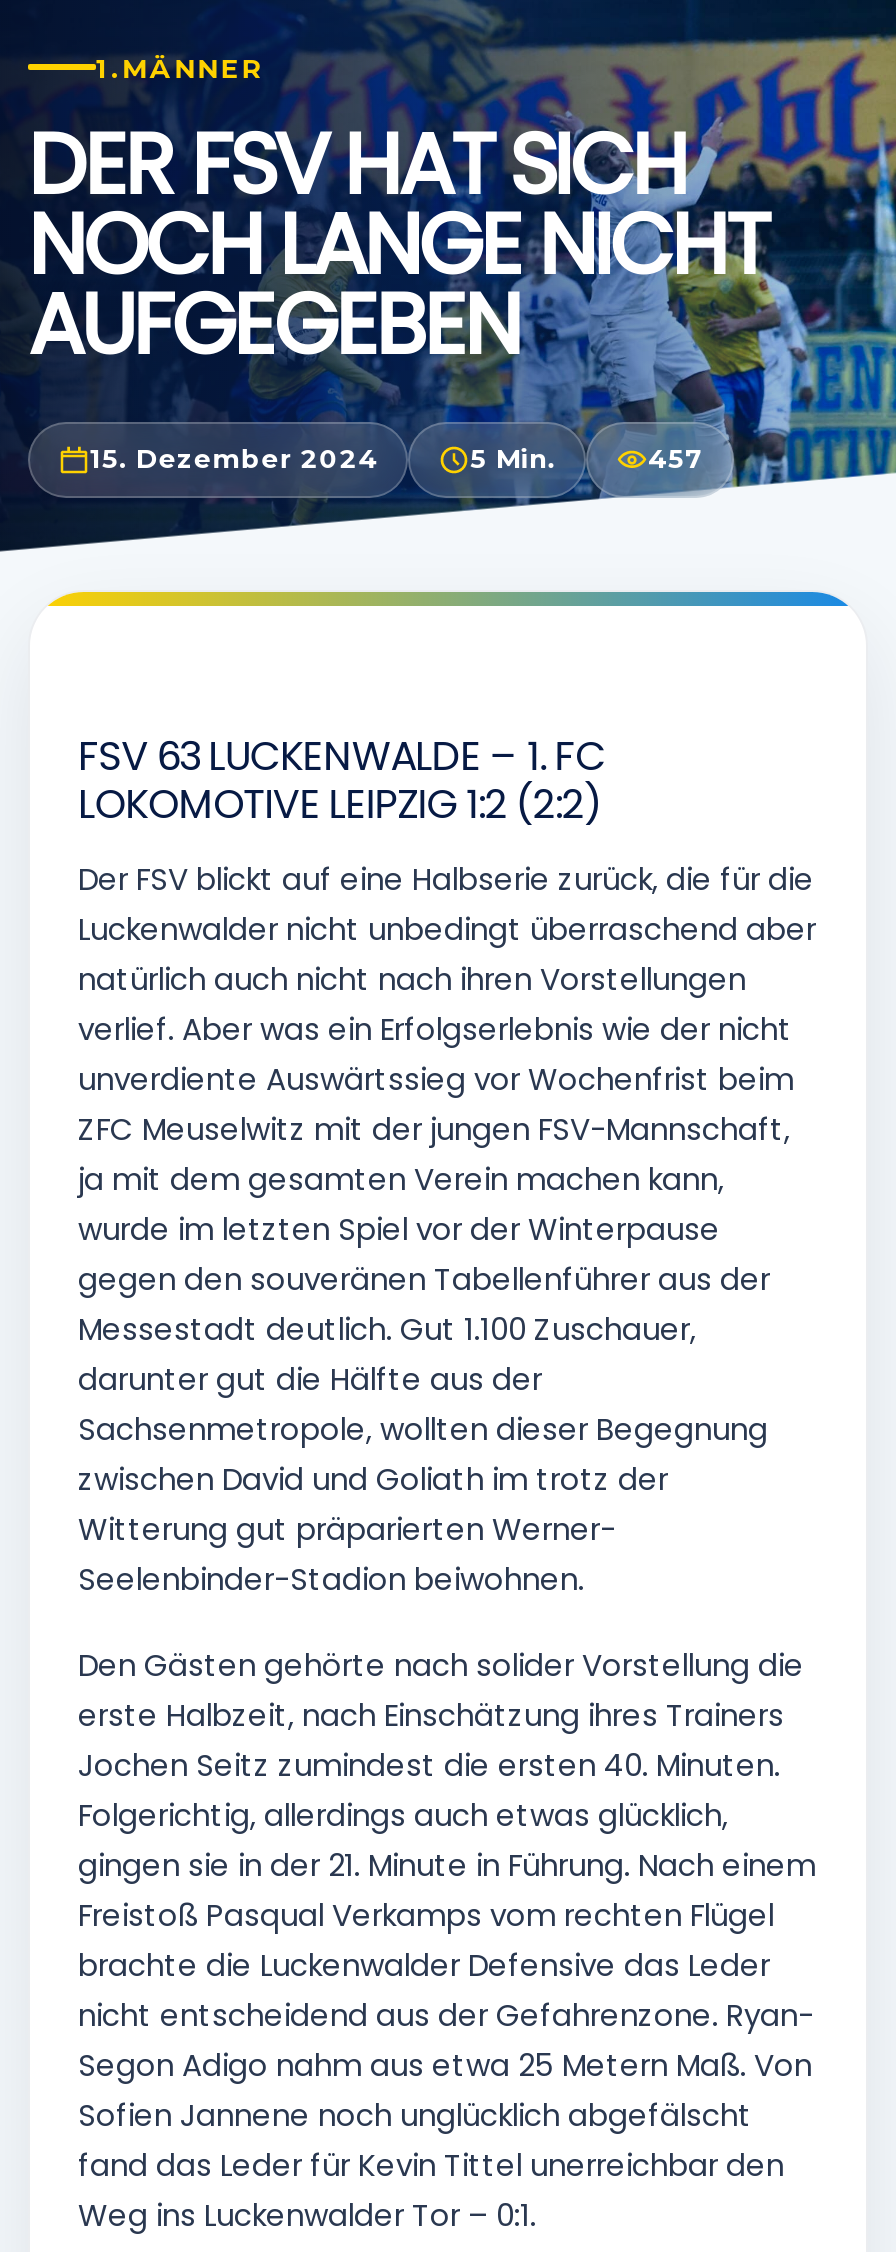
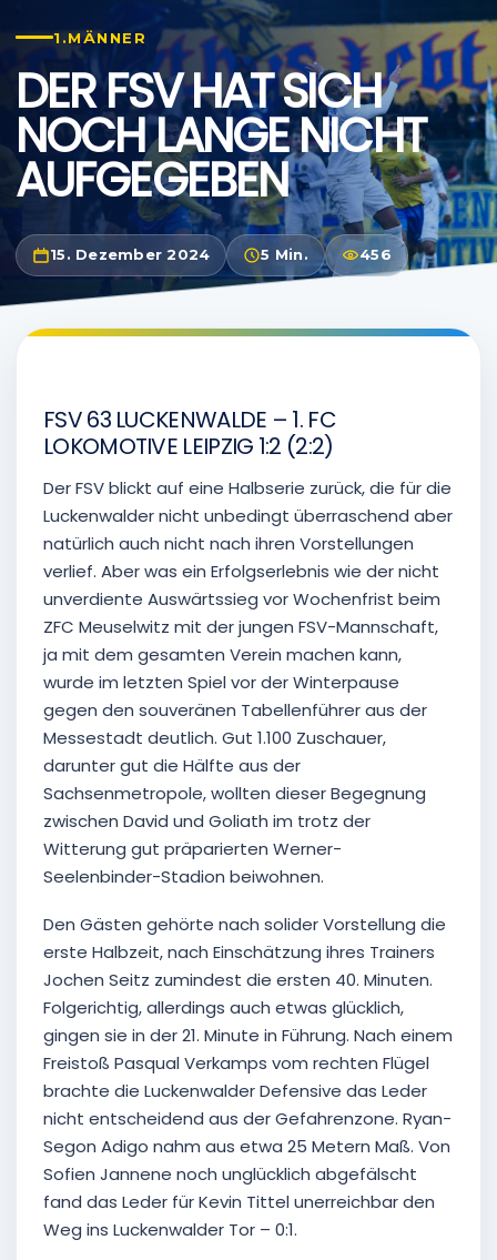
[648,442,704,474] 457 -> [359,245,391,263] 456

